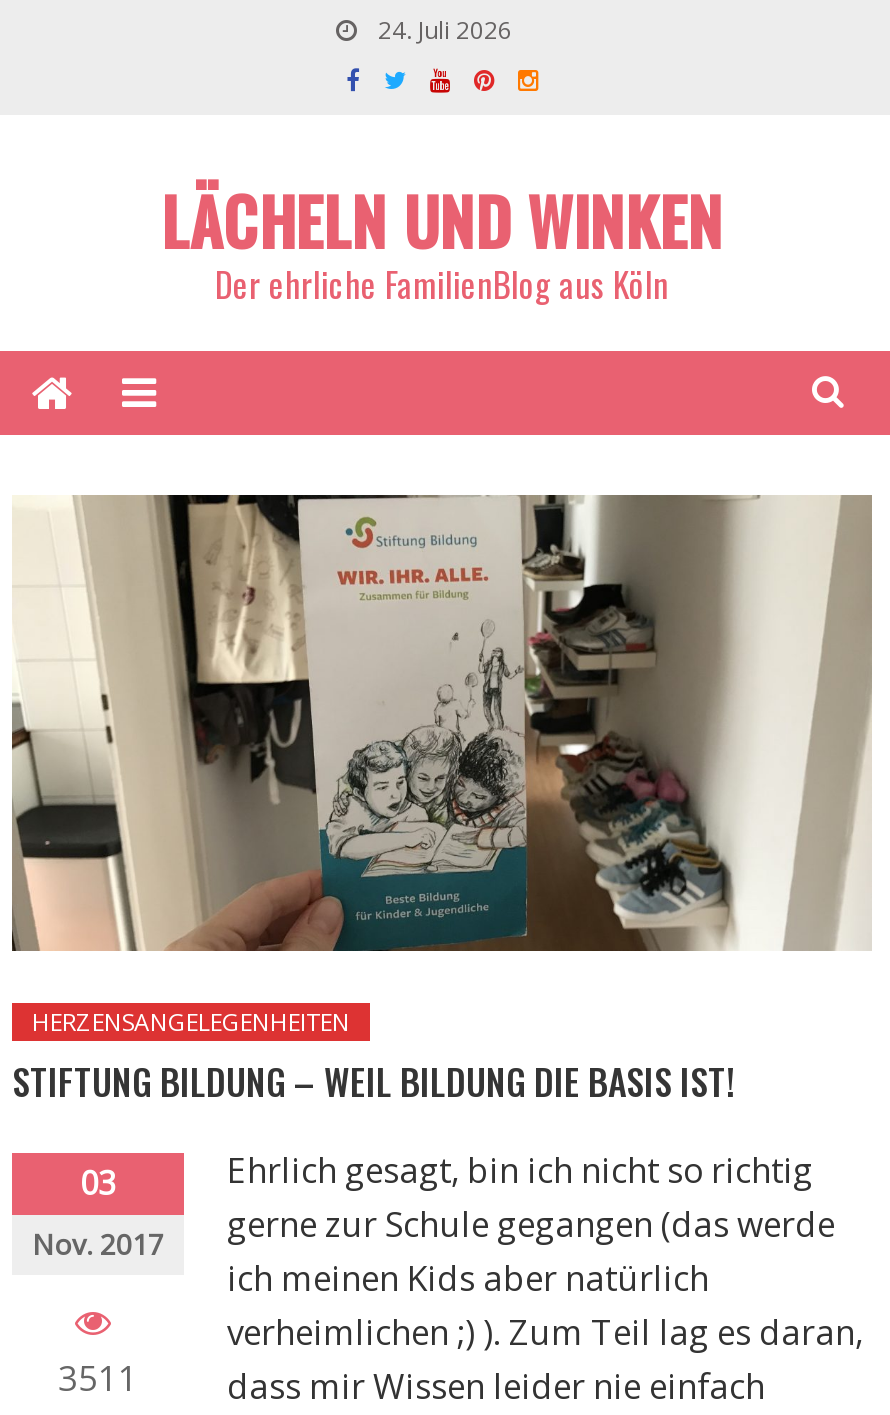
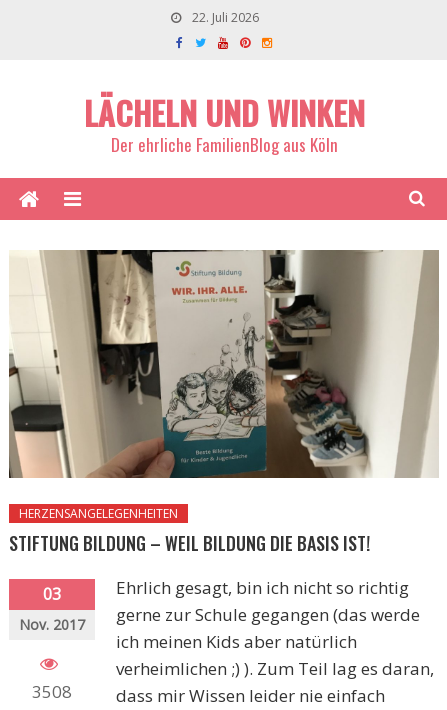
[372,13,512,47] 24. Juli 2026 -> [189,9,259,26] 22. Juli 2026
[58,1355,765,1409] 3511 dass mir Wissen leider nie einfach -> [32,680,385,707] 3508 dass mir Wissen leider nie einfach

